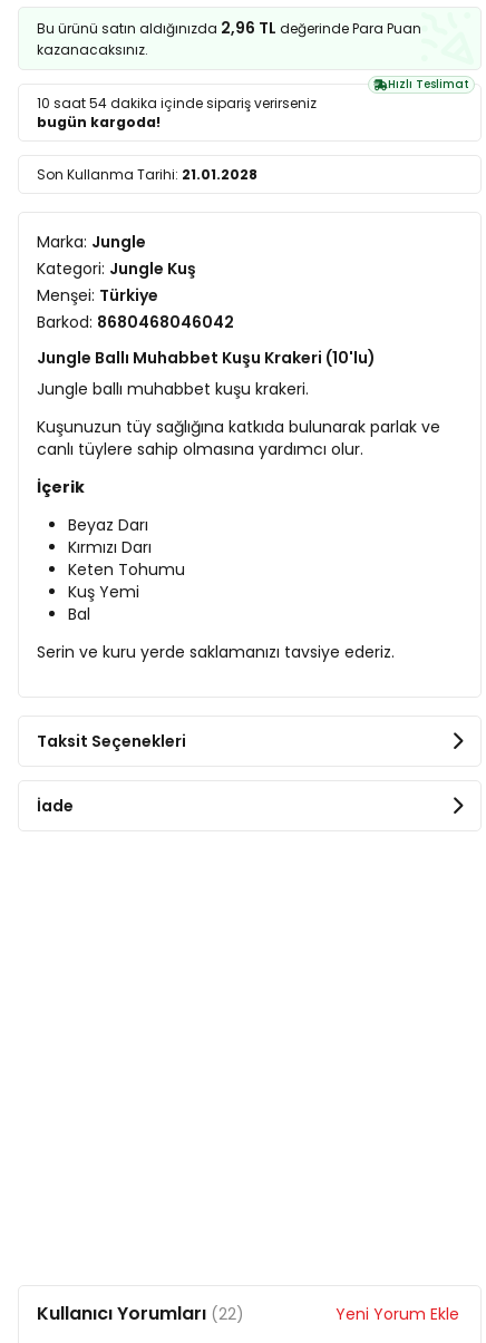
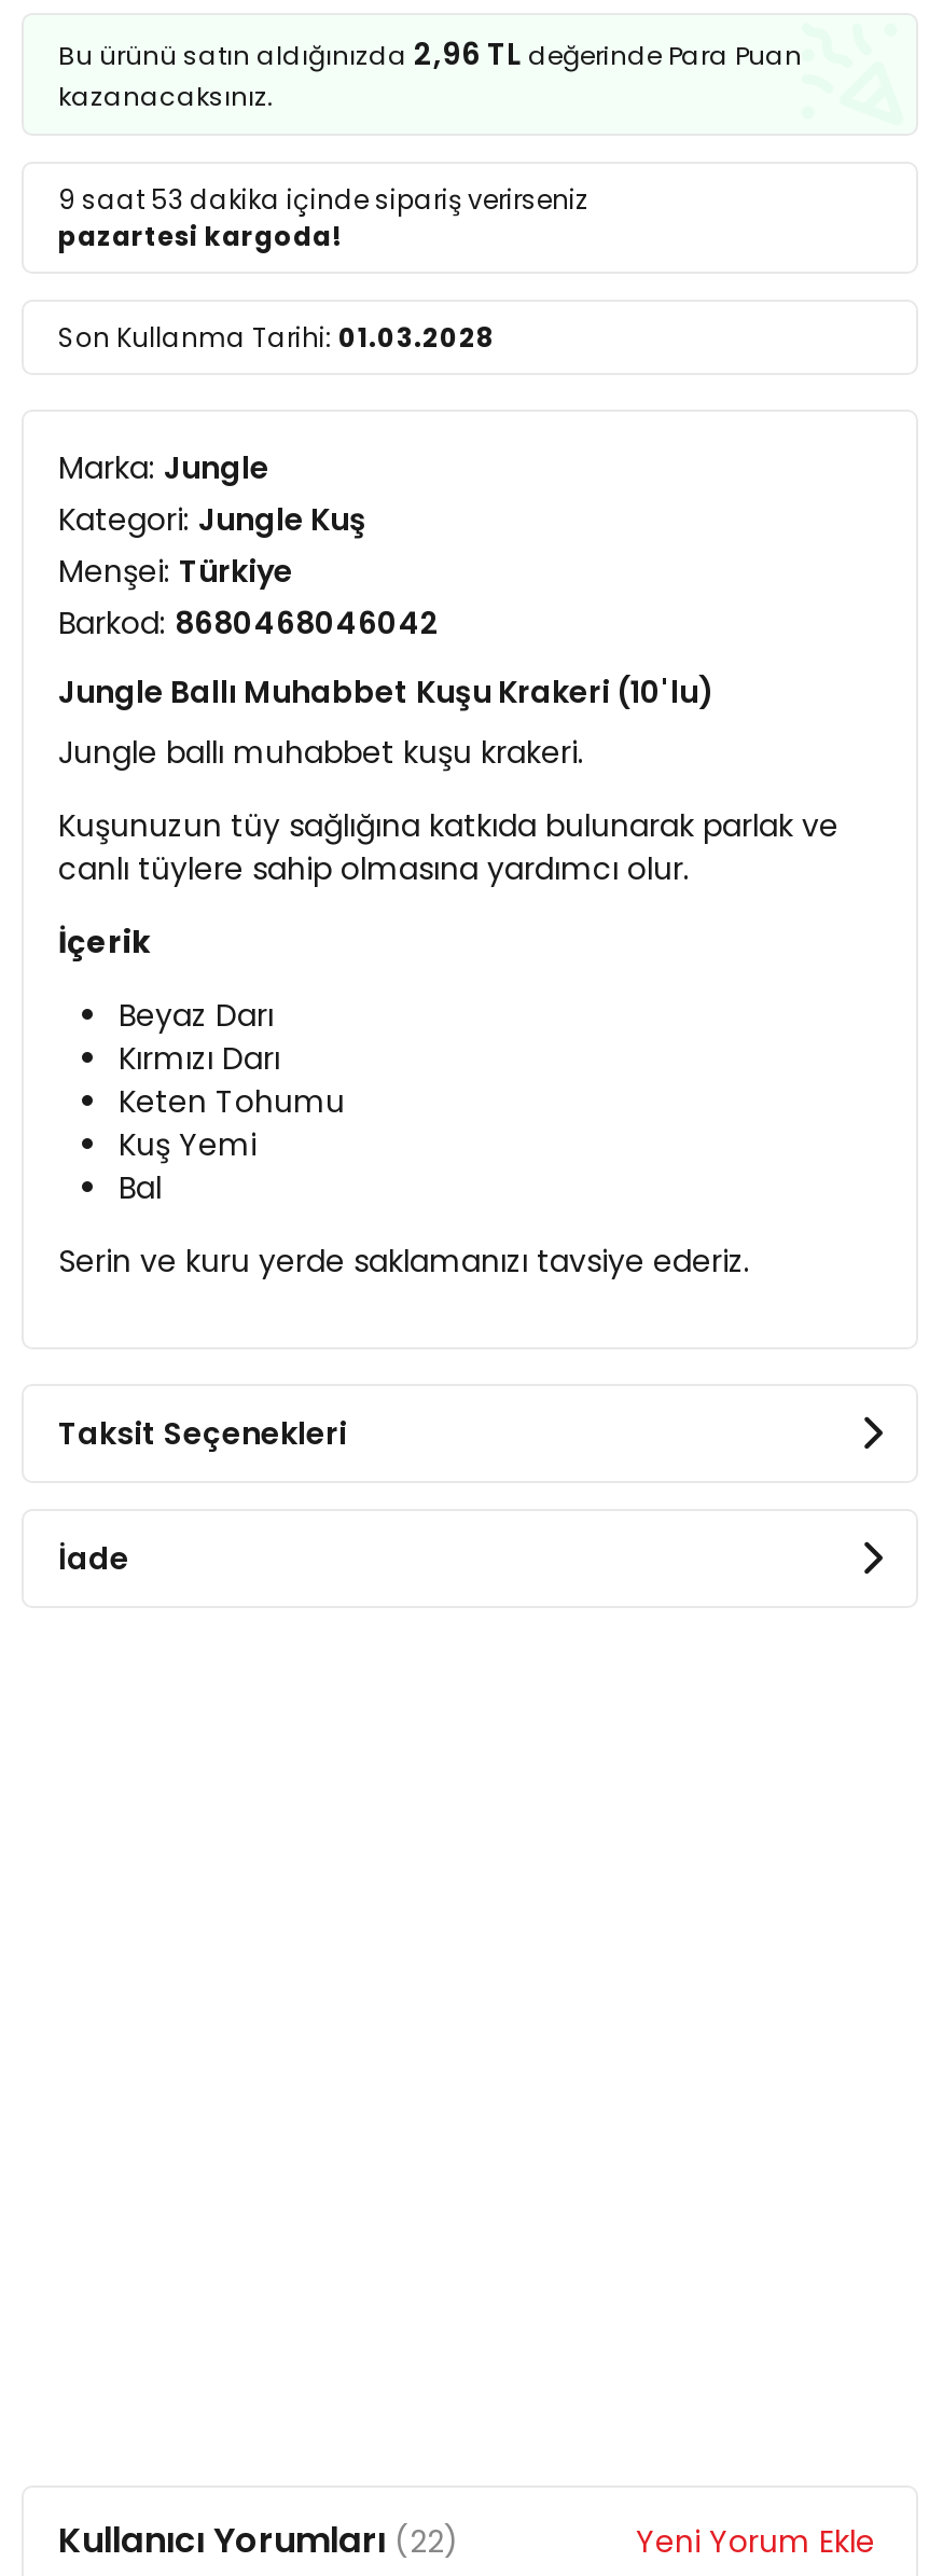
[37,76,469,132] Hızlı Teslimat | 10 saat 54 dakika içinde sipariş verirseniz | bugün kargoda! -> [58,181,588,254] 9 saat 53 dakika içinde sipariş verirseniz | pazartesi kargoda!
[37,165,257,184] Son Kullanma Tarihi: 21.01.2028 -> [58,319,494,356] Son Kullanma Tarihi: 01.03.2028

